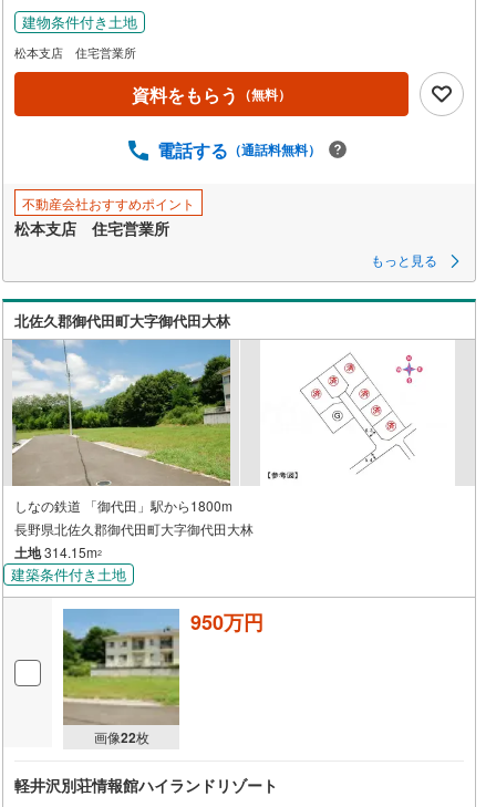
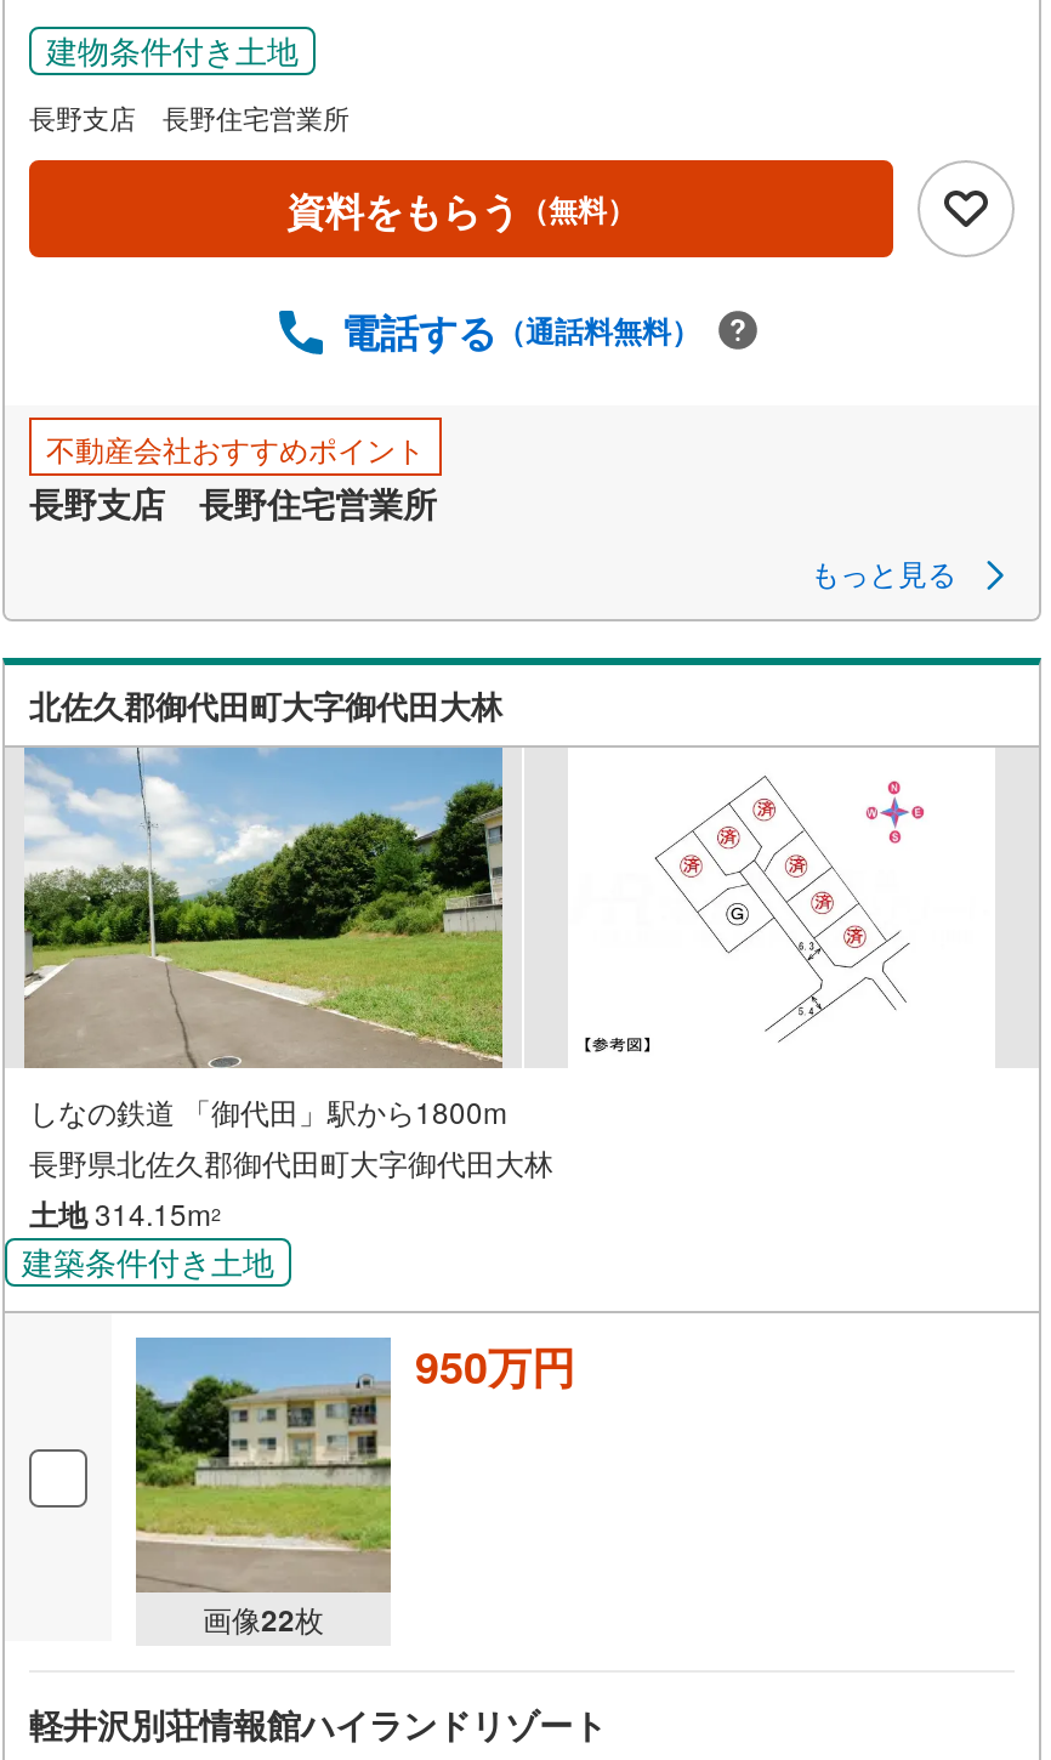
[14,44,136,61] 松本支店 住宅営業所 -> [29,98,350,137] 長野支店 長野住宅営業所
[14,217,169,239] 松本支店 住宅営業所 -> [29,479,437,528] 長野支店 長野住宅営業所

